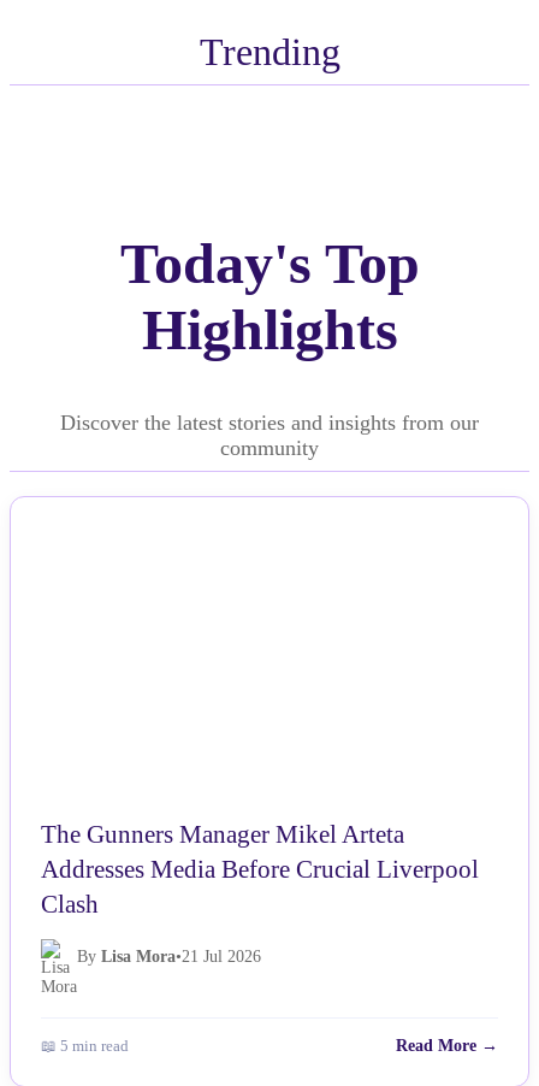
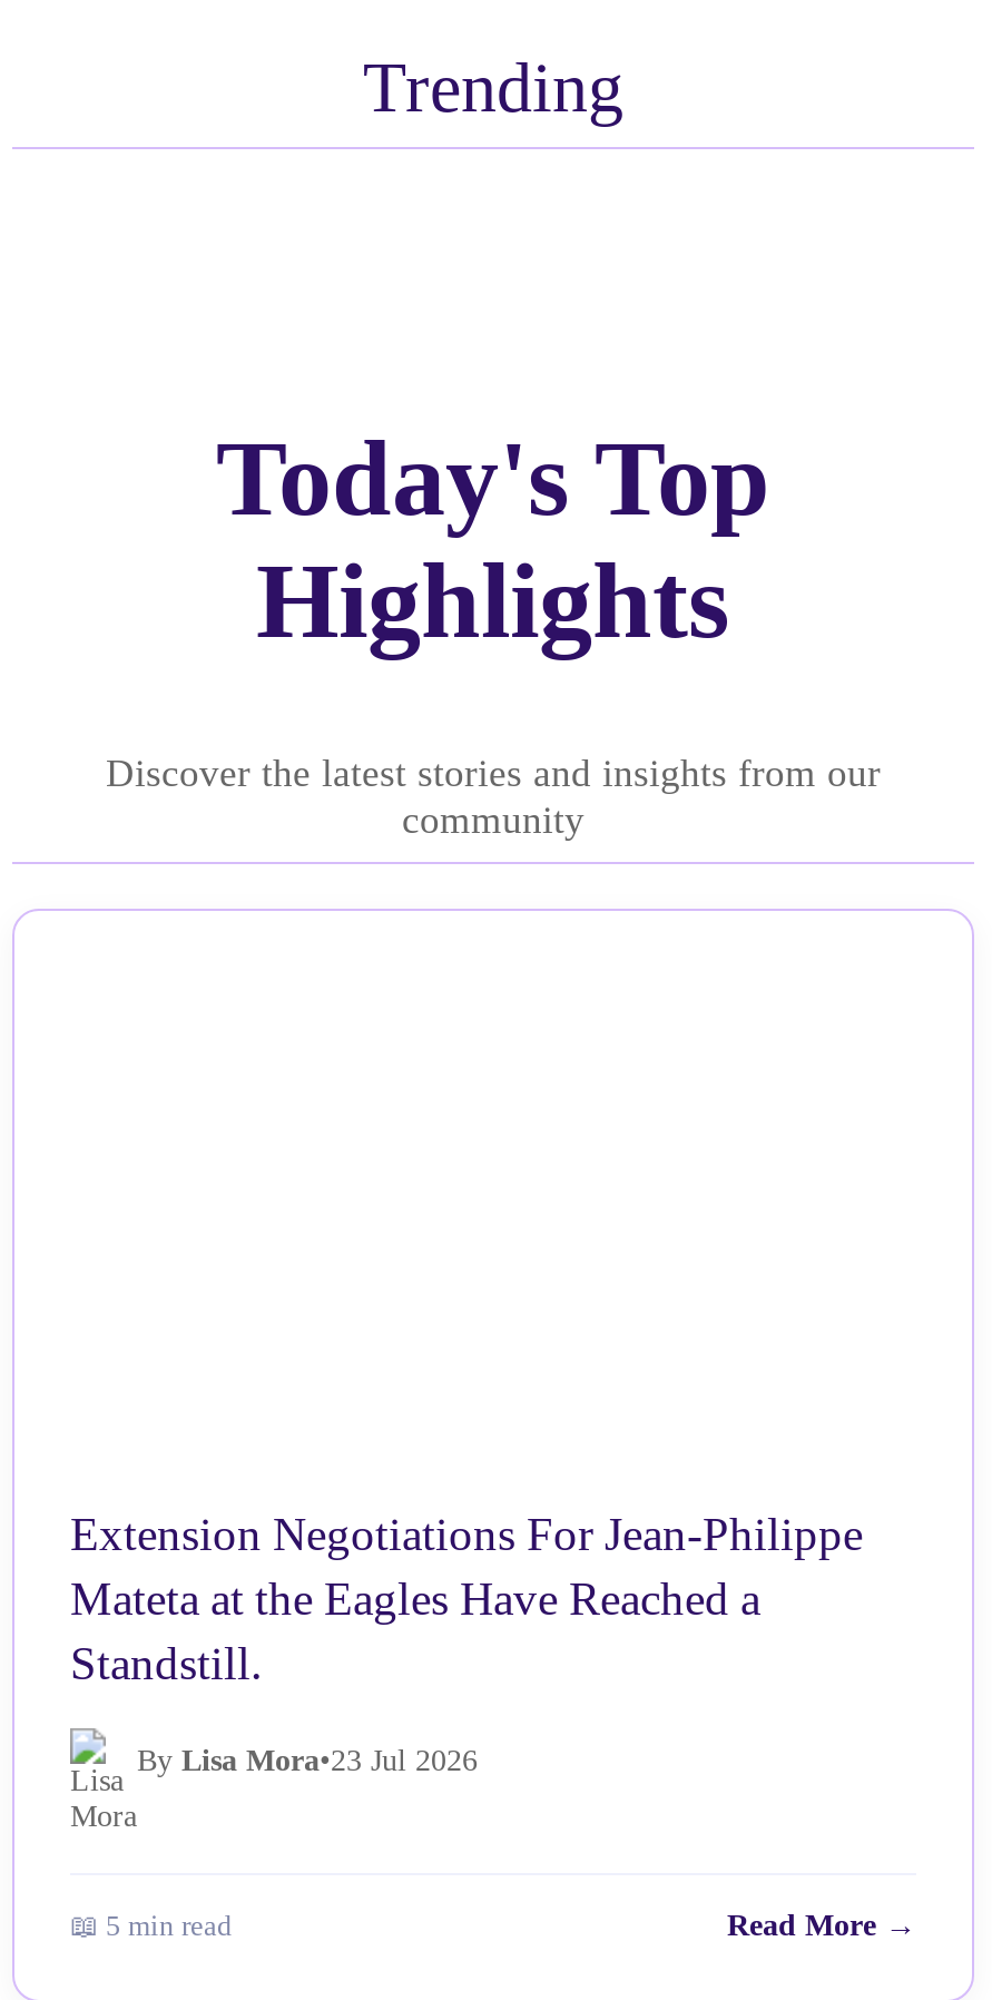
[41,820,479,918] The Gunners Manager Mikel Arteta | Addresses Media Before Crucial Liverpool | Clash -> [70,1508,863,1689] Extension Negotiations For Jean-Philippe | Mateta at the Eagles Have Reached a | Standstill.
[77,948,261,966] By Lisa Mora•21 Jul 2026 -> [137,1745,478,1778] By Lisa Mora•23 Jul 2026

